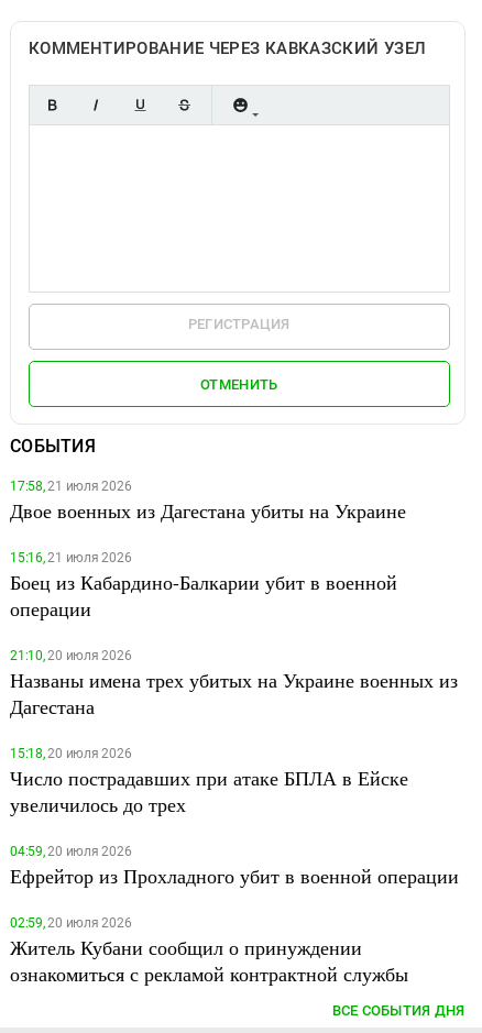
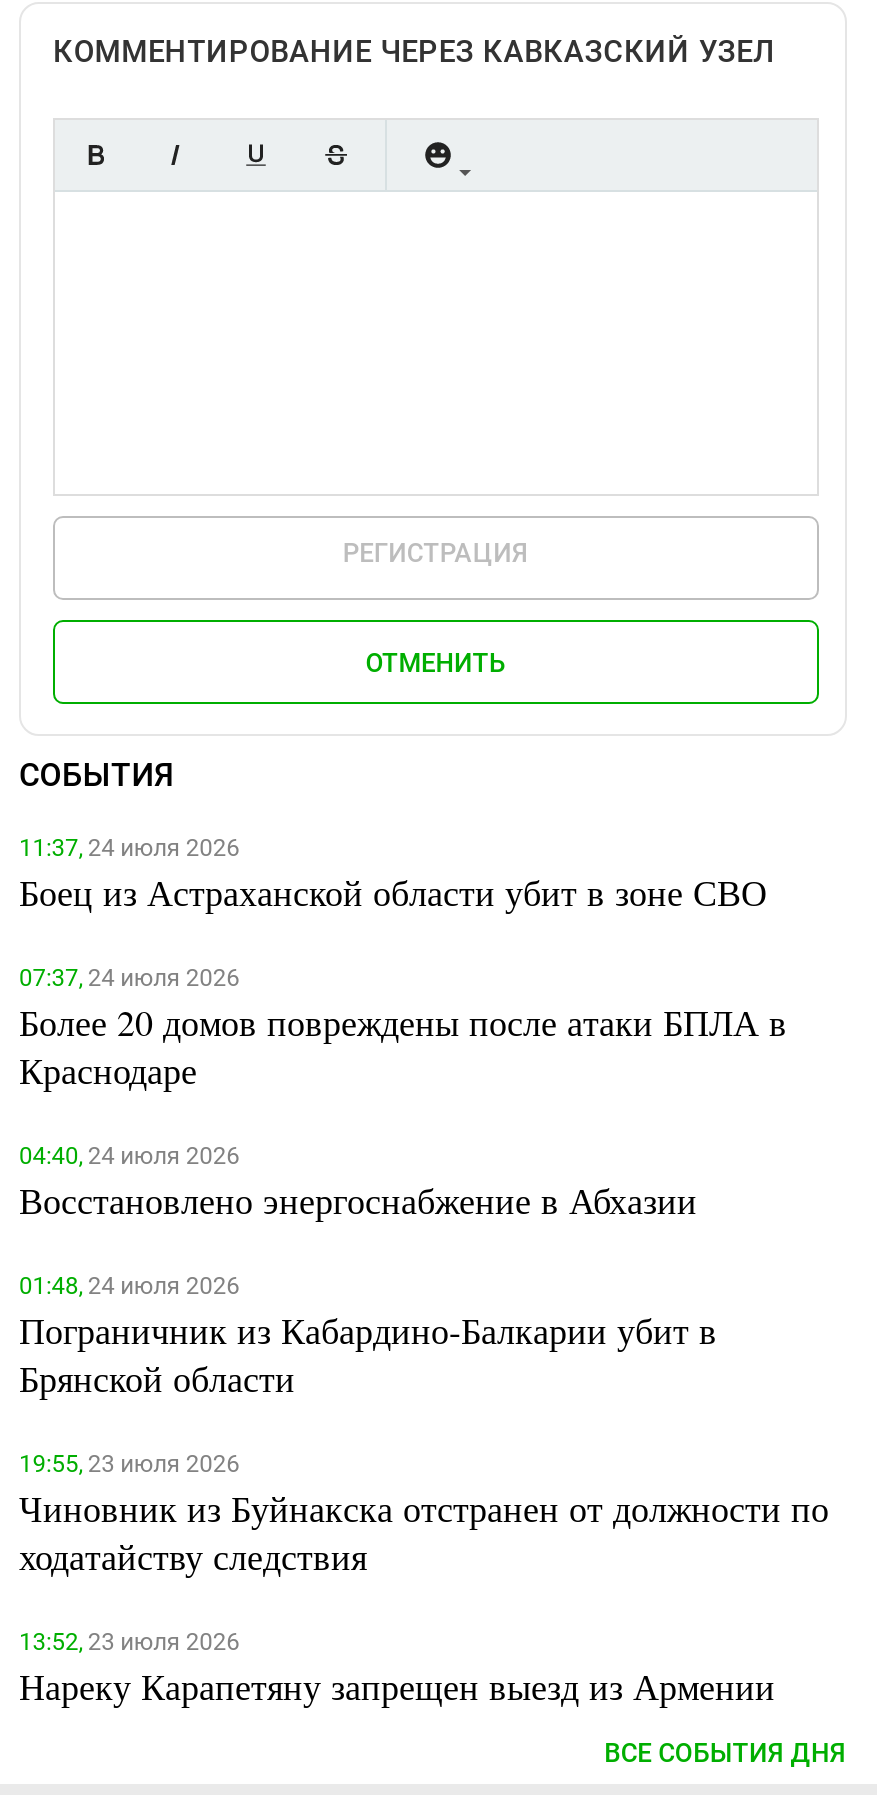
[10,479,406,524] 17:58, 21 июля 2026 | Двое военных из Дагестана убиты на Украине -> [19,834,767,916] 11:37, 24 июля 2026 | Боец из Астраханской области убит в зоне СВО
[10,550,397,622] 15:16, 21 июля 2026 | Боец из Кабардино-Балкарии убит в военной | операции -> [19,964,787,1094] 07:37, 24 июля 2026 | Более 20 домов повреждены после атаки БПЛА в | Краснодаре
[10,648,458,719] 21:10, 20 июля 2026 | Названы имена трех убитых на Украине военных из | Дагестана -> [19,1142,697,1224] 04:40, 24 июля 2026 | Восстановлено энергоснабжение в Абхазии
[10,746,408,817] 15:18, 20 июля 2026 | Число пострадавших при атаке БПЛА в Ейске | увеличилось до трех -> [19,1272,717,1402] 01:48, 24 июля 2026 | Пограничник из Кабардино-Балкарии убит в | Брянской области
[10,844,459,889] 04:59, 20 июля 2026 | Ефрейтор из Прохладного убит в военной операции -> [19,1450,829,1580] 19:55, 23 июля 2026 | Чиновник из Буйнакска отстранен от должности по | ходатайству следствия
[10,915,408,987] 02:59, 20 июля 2026 | Житель Кубани сообщил о принуждении | ознакомиться с рекламой контрактной службы -> [19,1628,775,1710] 13:52, 23 июля 2026 | Нареку Карапетяну запрещен выезд из Армении

